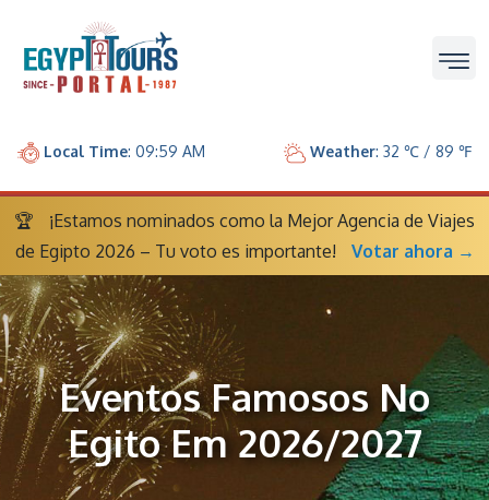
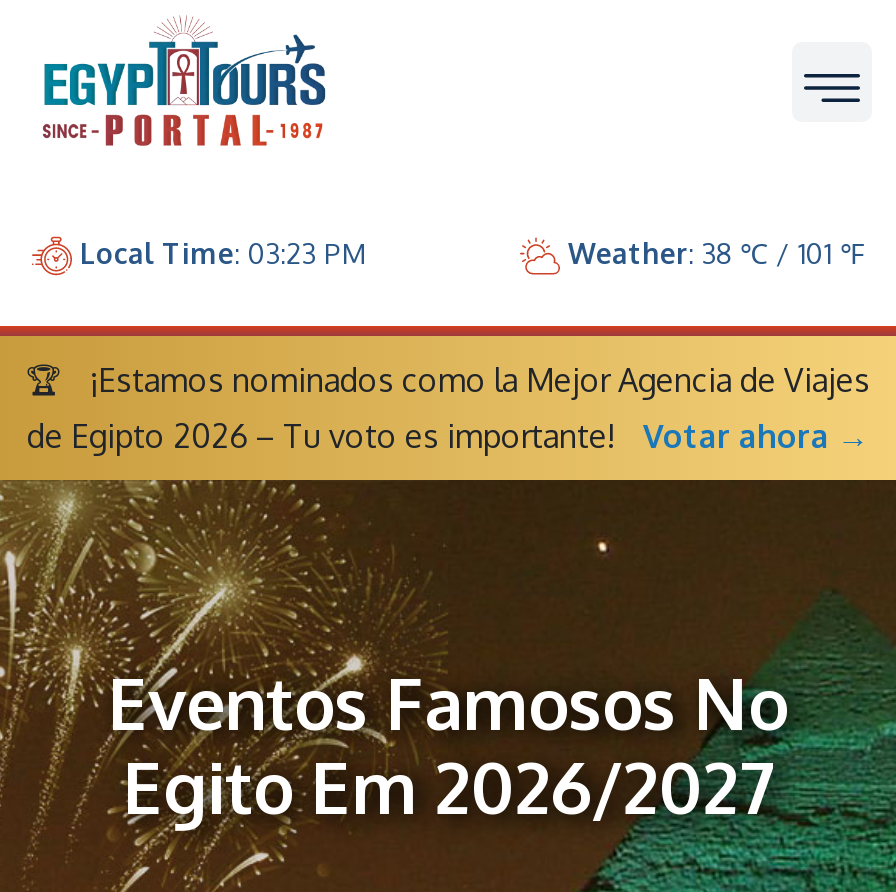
[44,142,205,160] Local Time: 09:59 AM -> [80,236,366,270] Local Time: 03:23 PM
[310,142,472,160] Weather: 32 ℃ / 89 ℉ -> [568,236,864,270] Weather: 38 ℃ / 101 ℉

